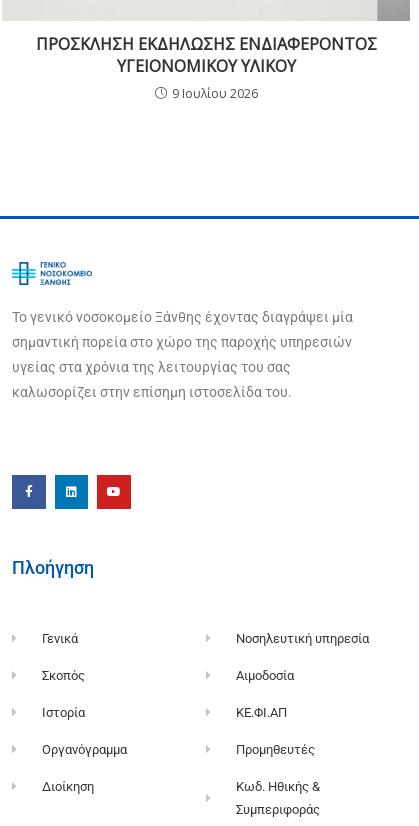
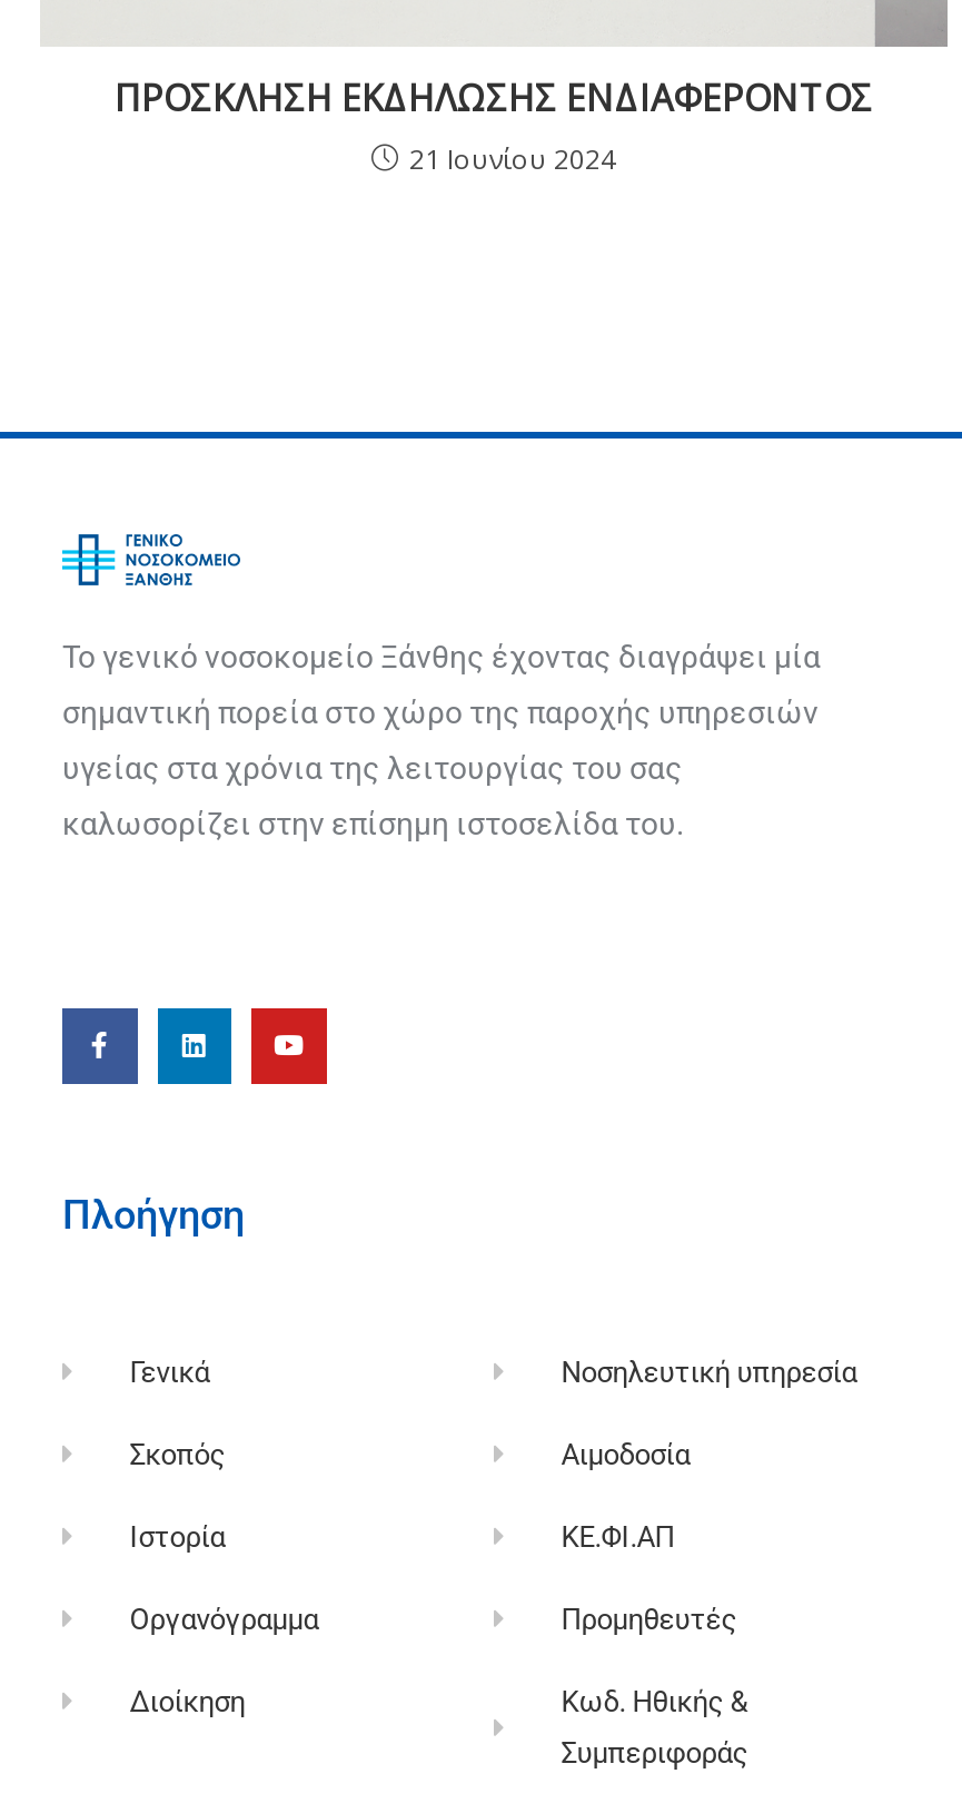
[116,55,295,102] ΥΓΕΙΟΝΟΜΙΚΟΥ ΥΛΙΚΟΥ | 9 Ιουλίου 2026 -> [409,141,616,179] 21 Ιουνίου 2024

